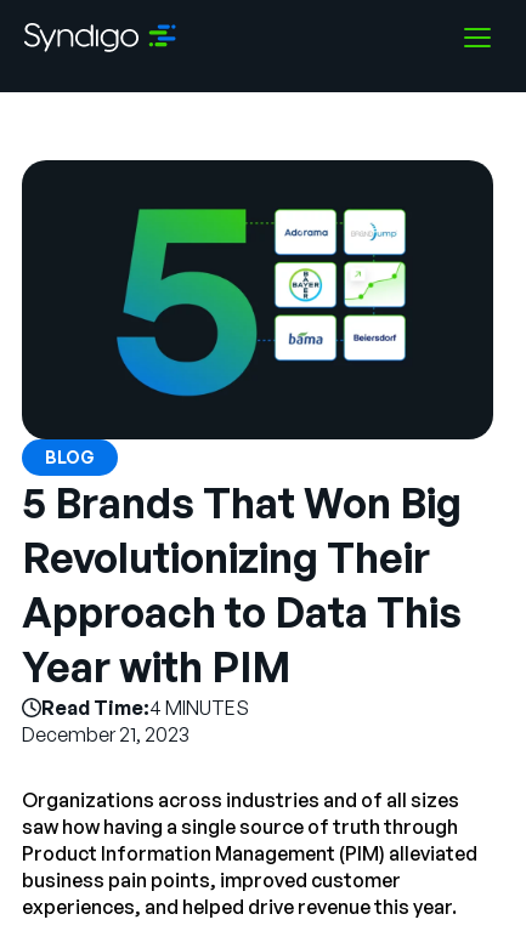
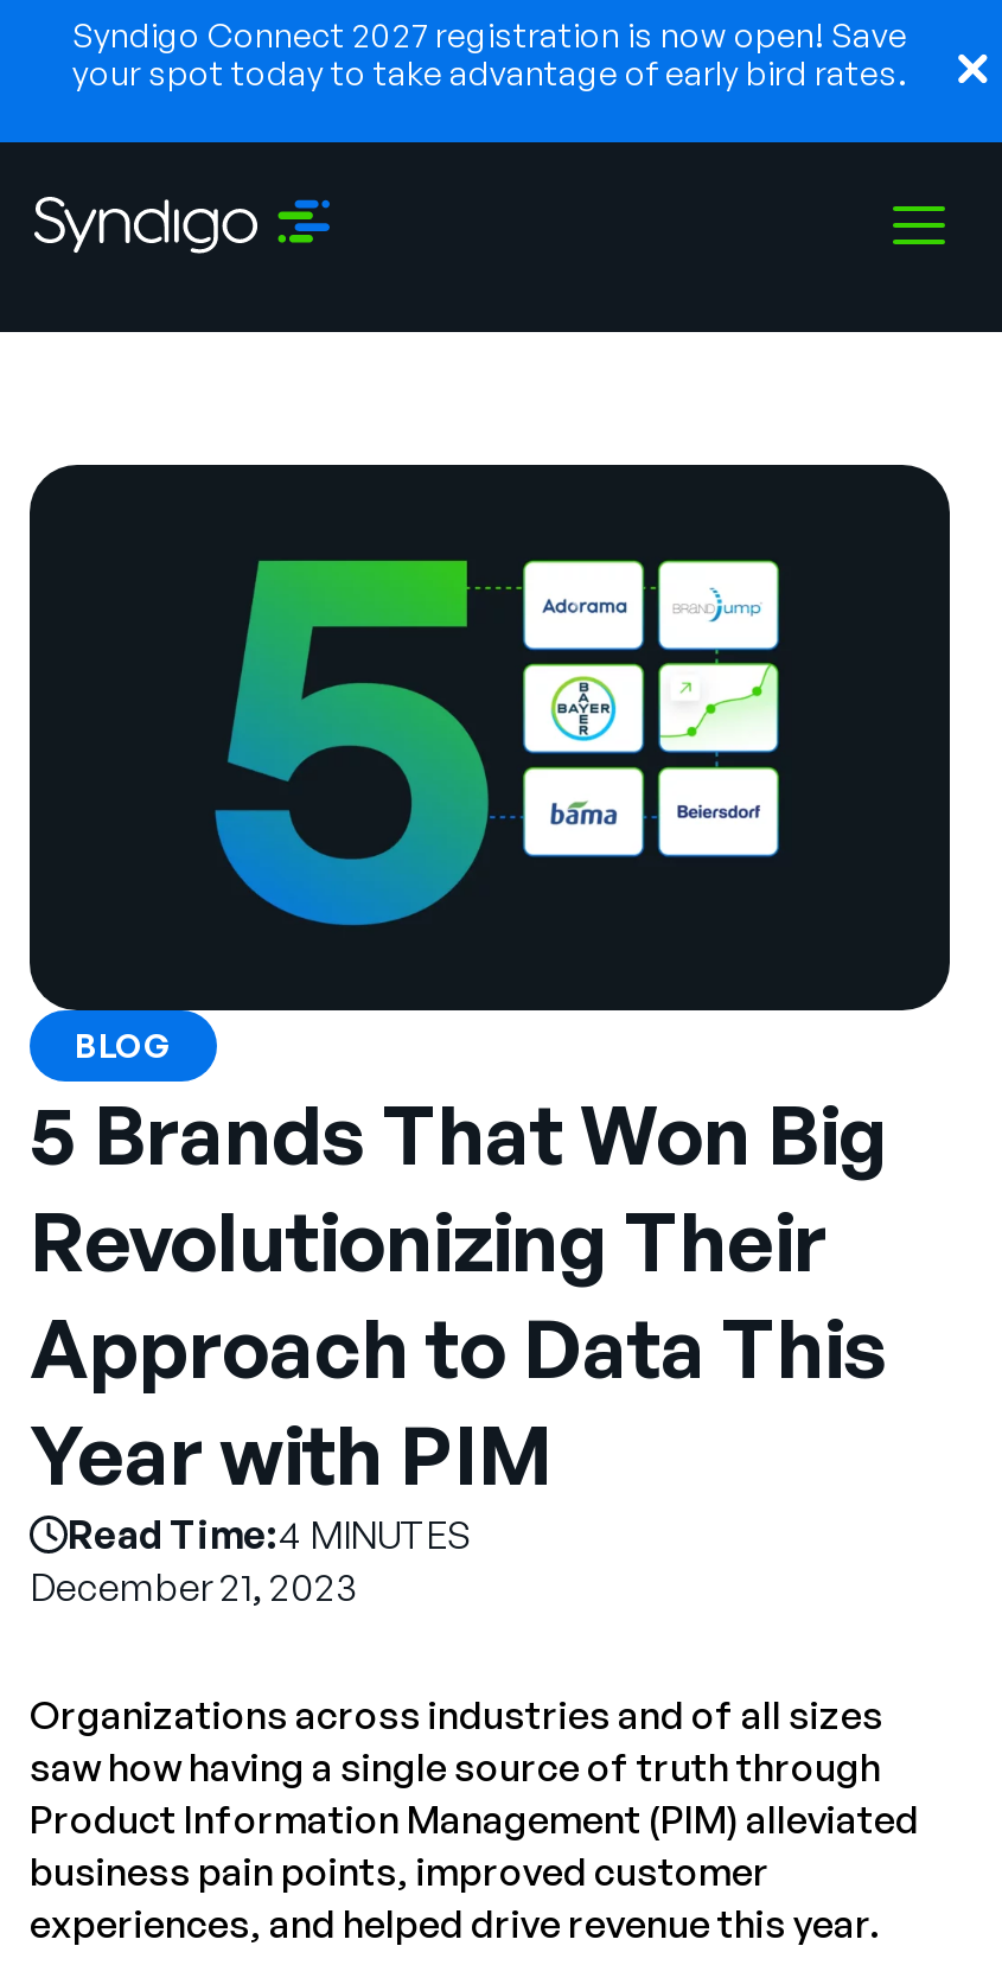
none -> [72,14,907,92] Syndigo Connect 2027 registration is now open! Save | your spot today to take advantage of early bird rates.

